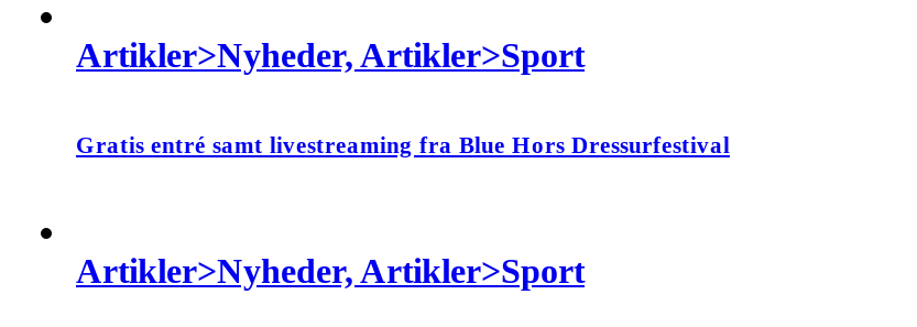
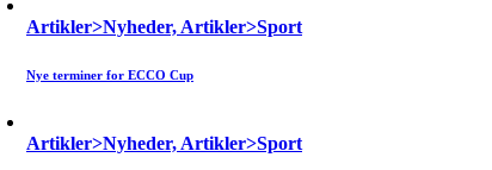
[76,129,730,156] Gratis entré samt livestreaming fra Blue Hors Dressurfestival -> [26,68,193,82] Nye terminer for ECCO Cup

